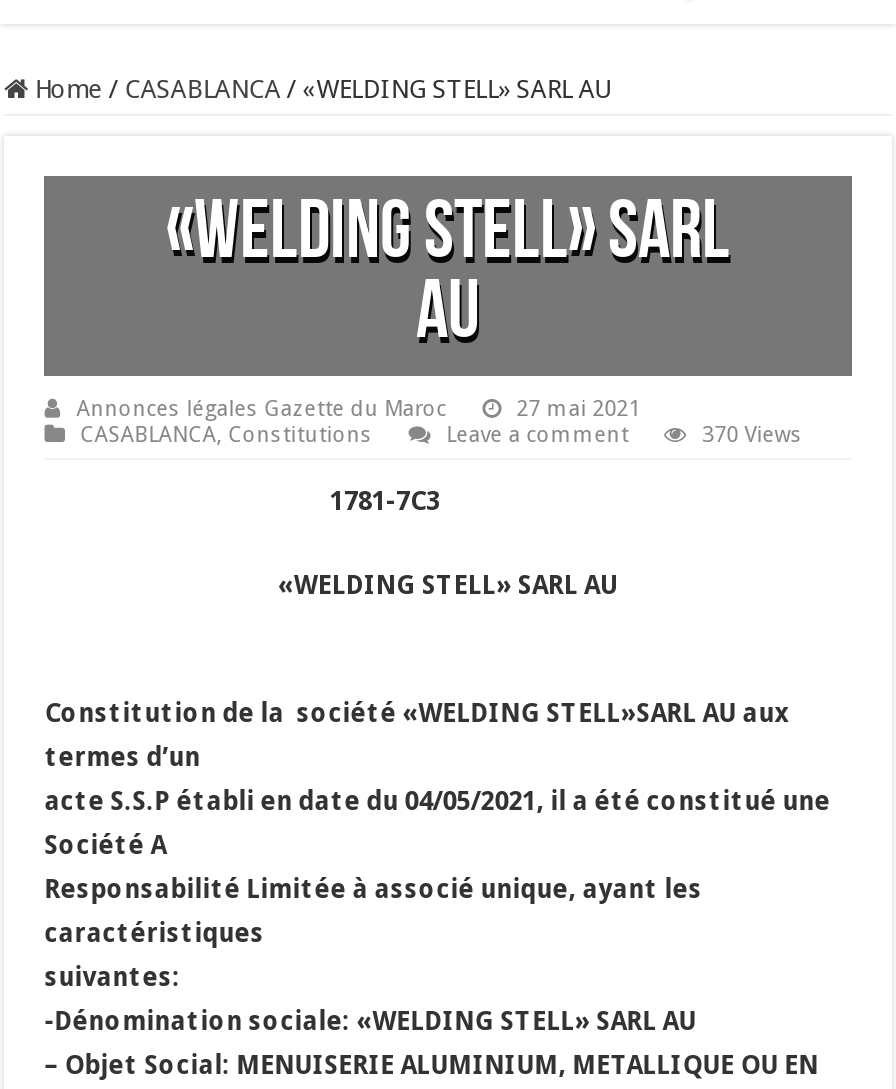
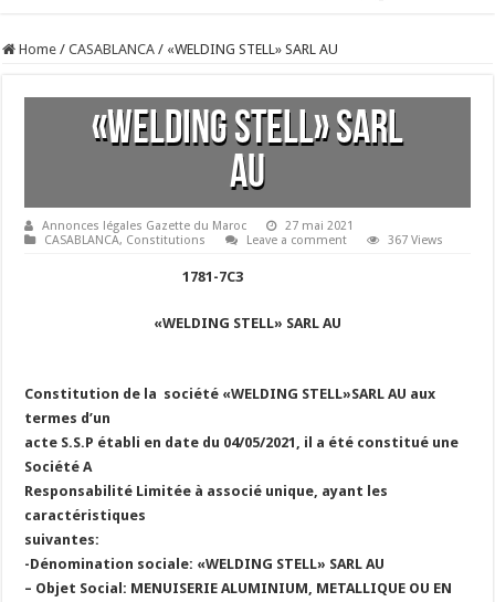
[702,422,802,448] 370 Views -> [388,233,443,247] 367 Views

